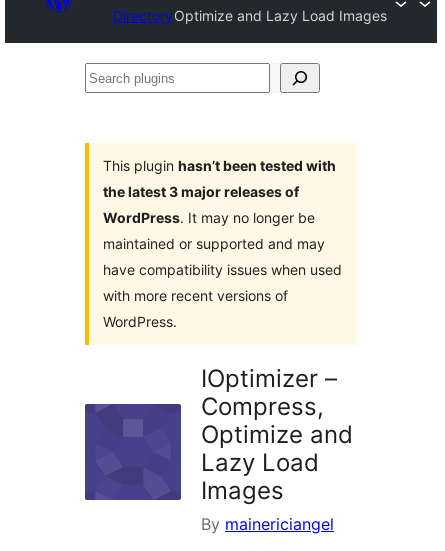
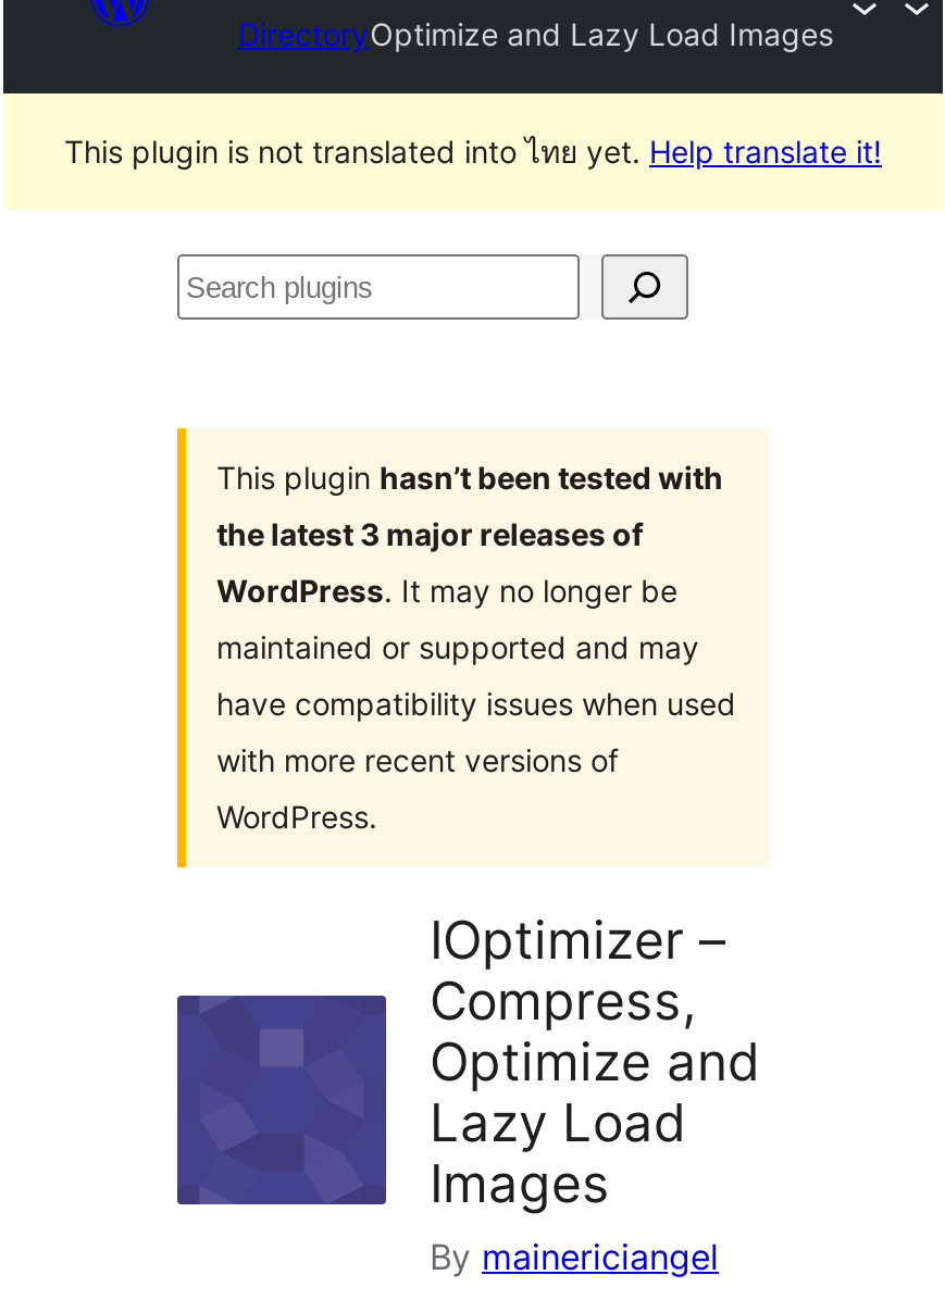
none -> [64,133,882,170] This plugin is not translated into ไทย yet. Help translate it!

